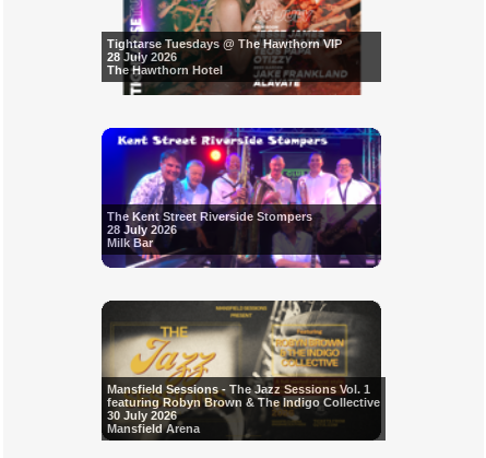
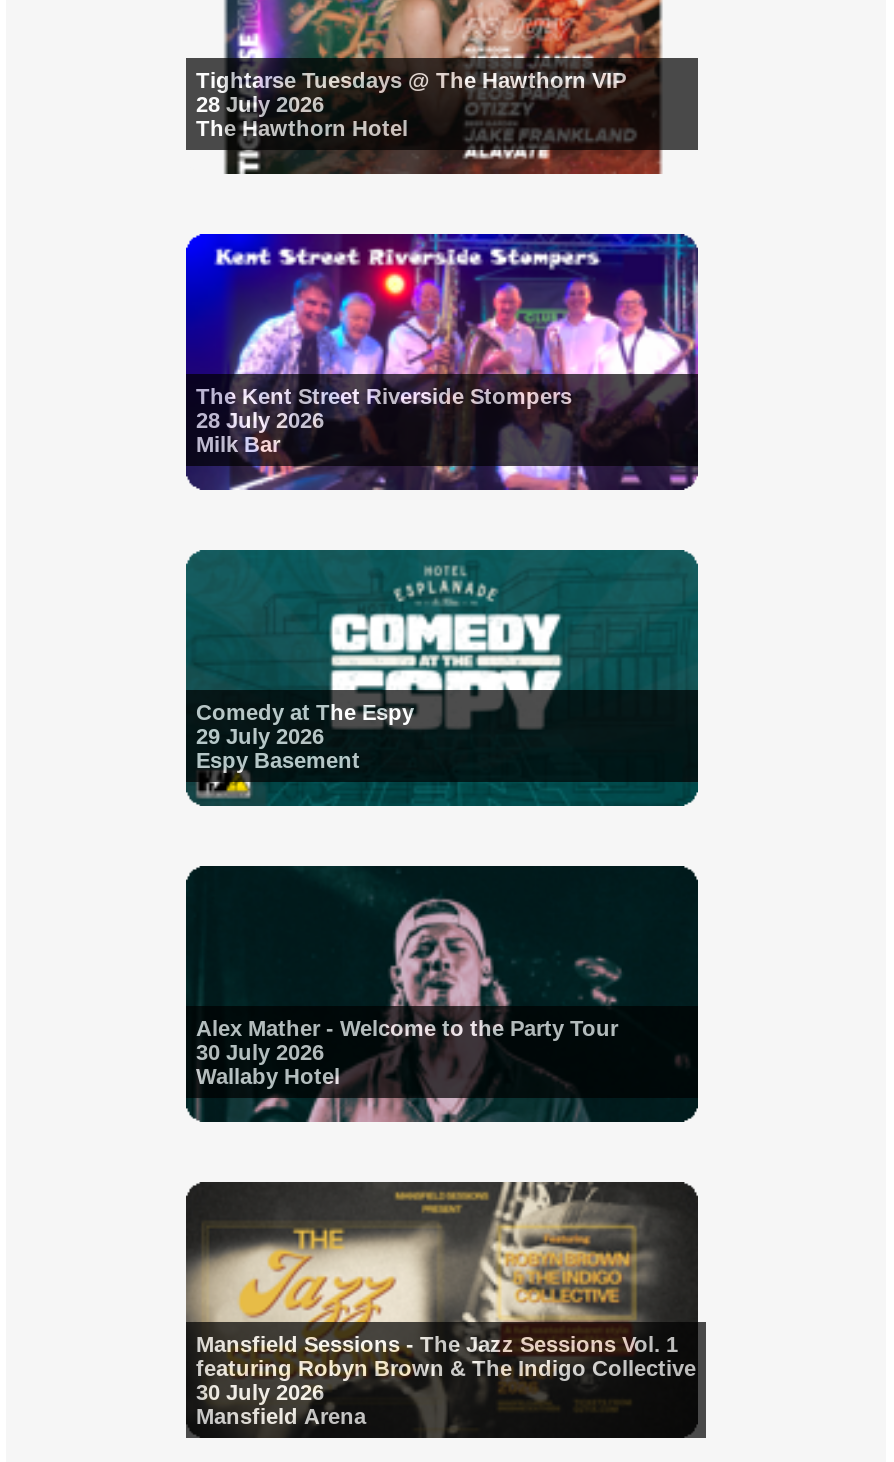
none -> [184,548,700,806] [image] | Comedy at The Espy | 29 July 2026 | Espy Basement
none -> [184,864,700,1124] [image] | Alex Mather - Welcome to the Party Tour | 30 July 2026 | Wallaby Hotel

